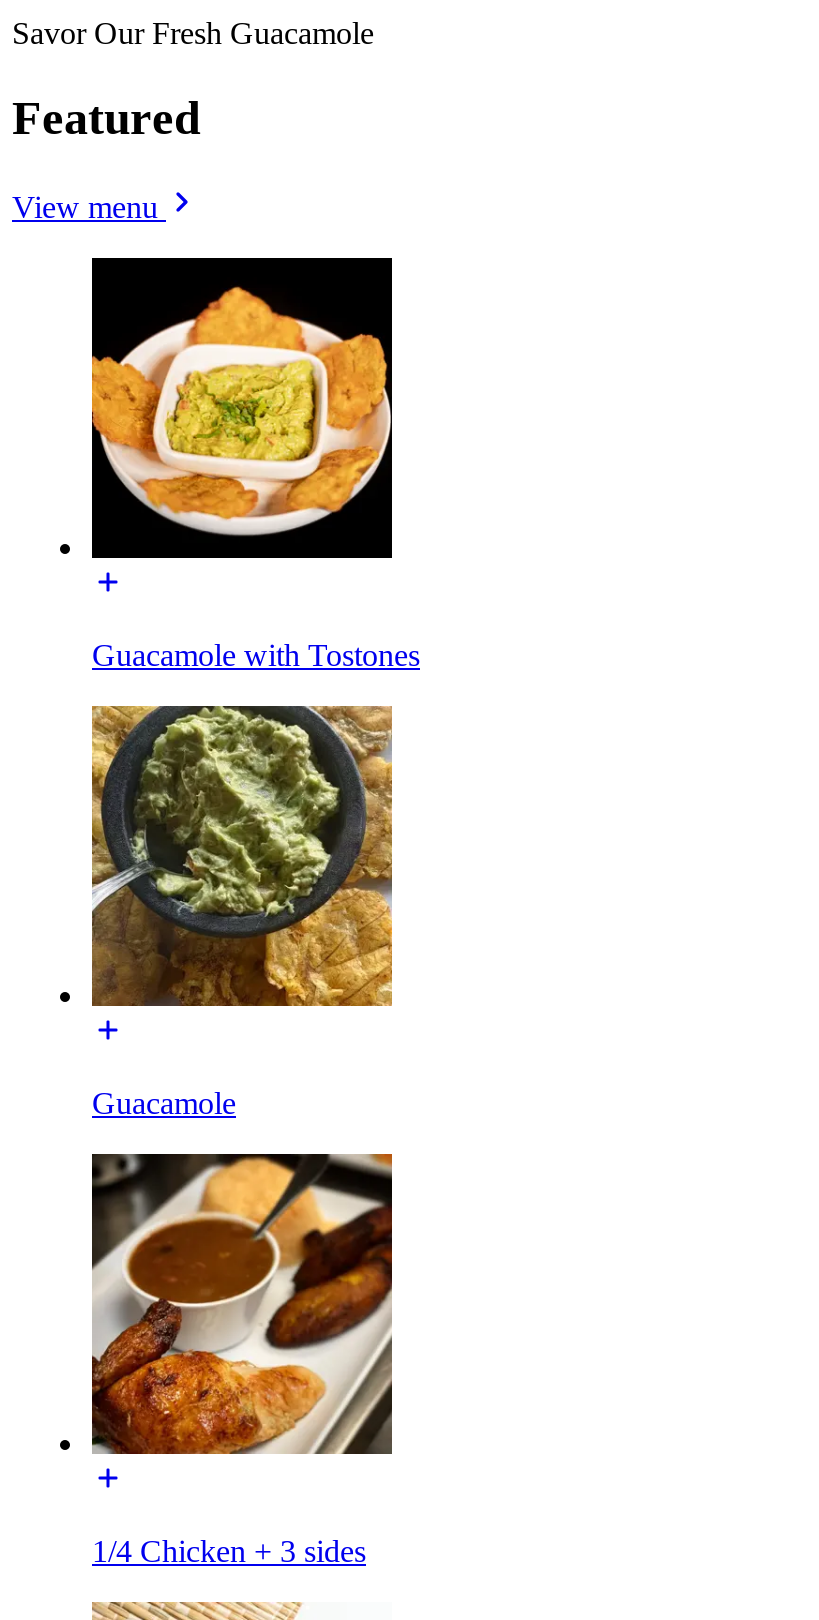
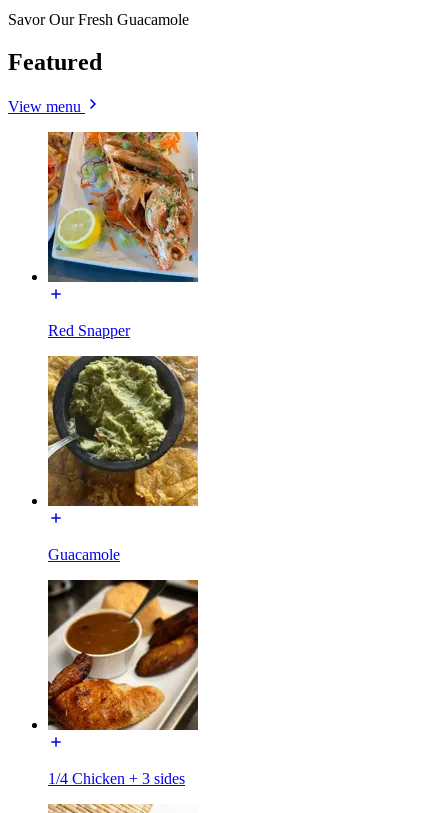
[90,256,420,672] [image] | Guacamole with Tostones -> [47,131,199,339] [image] | Red Snapper

